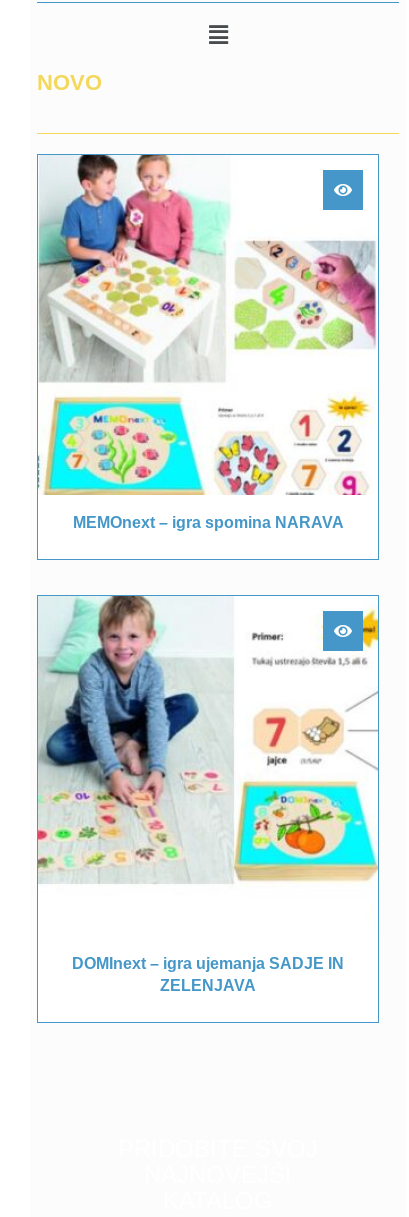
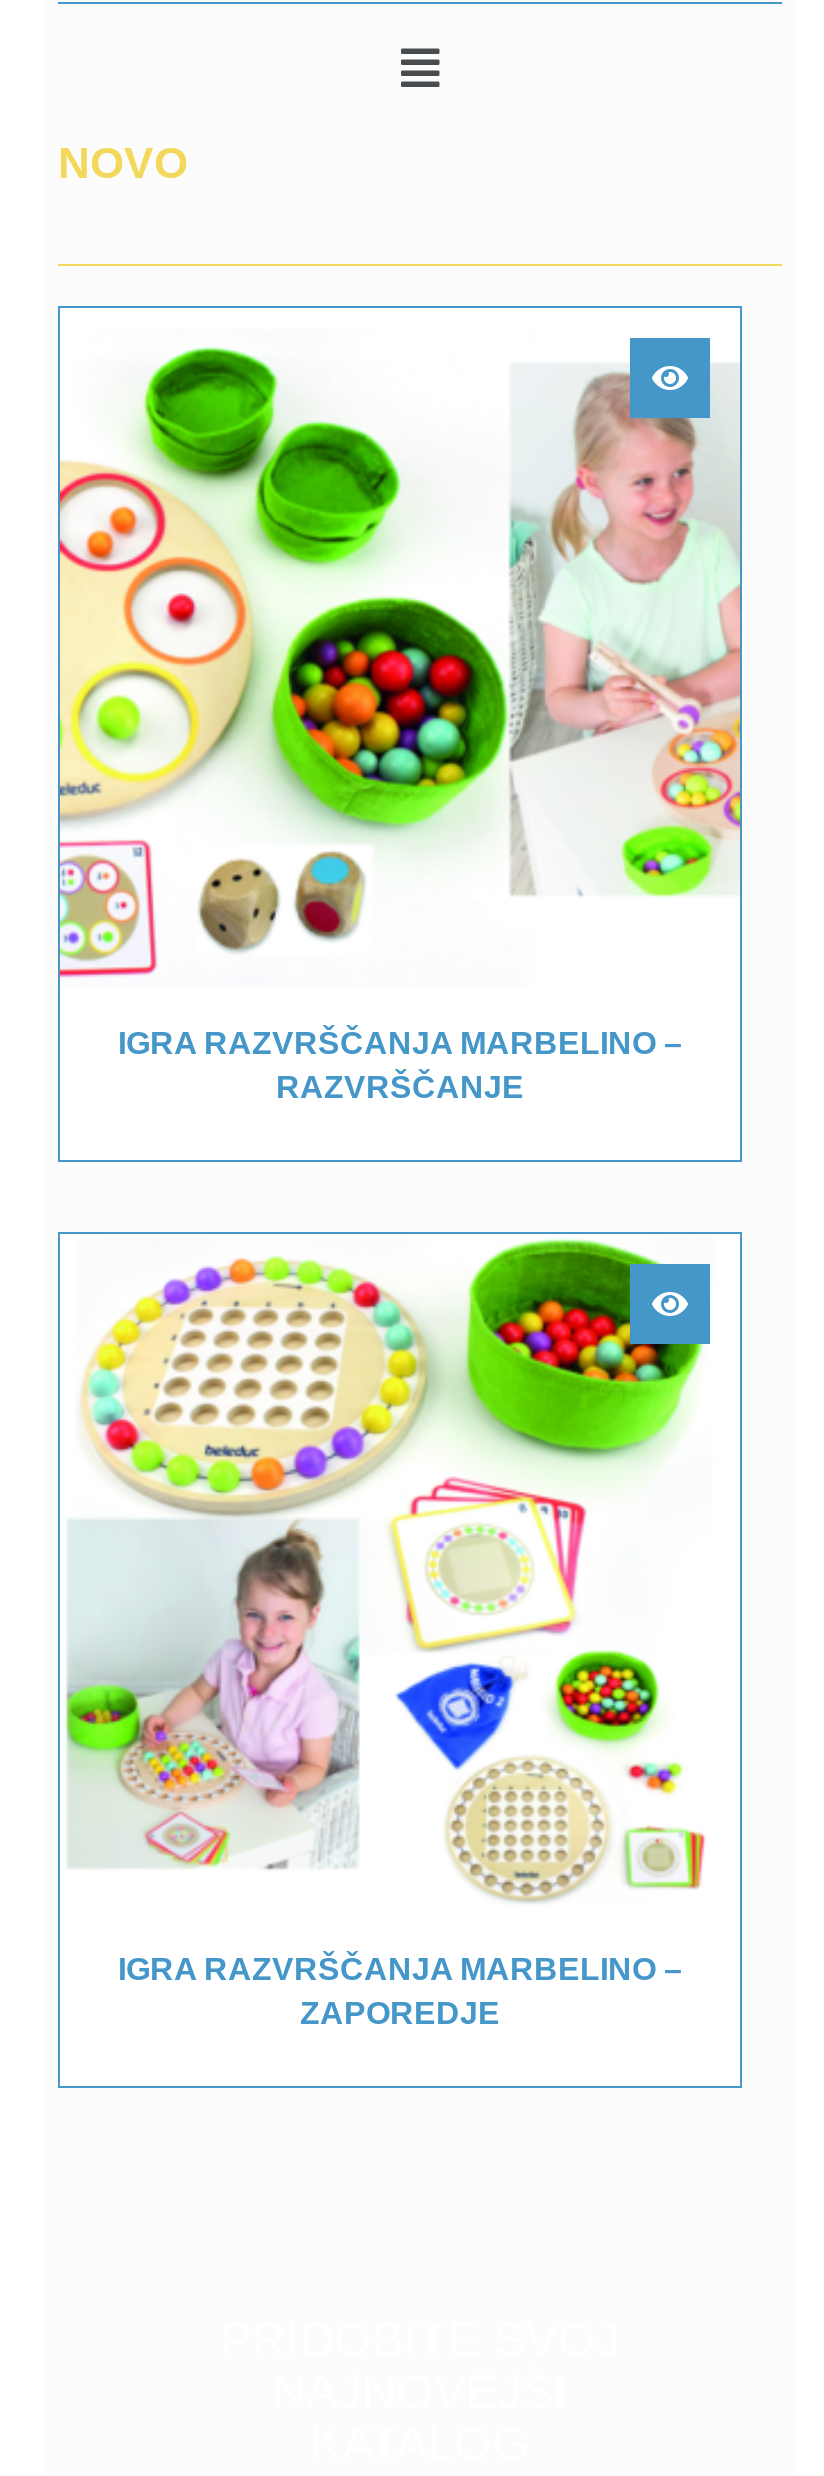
[37,154,378,530] [image] | MEMOnext – igra spomina NARAVA -> [58,346,742,1103] [image] | IGRA RAZVRŠČANJA MARBELINO – | RAZVRŠČANJE
[37,595,379,993] [image] | DOMInext – igra ujemanja SADJE IN | ZELENJAVA -> [60,1234,740,2029] [image] | IGRA RAZVRŠČANJA MARBELINO – | ZAPOREDJE

